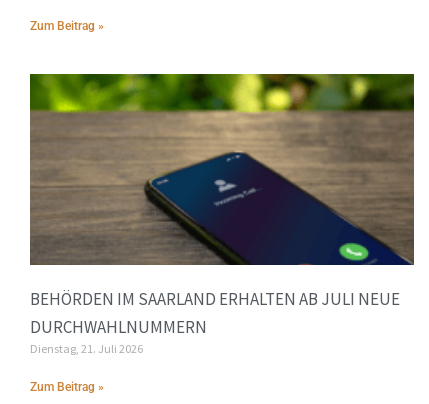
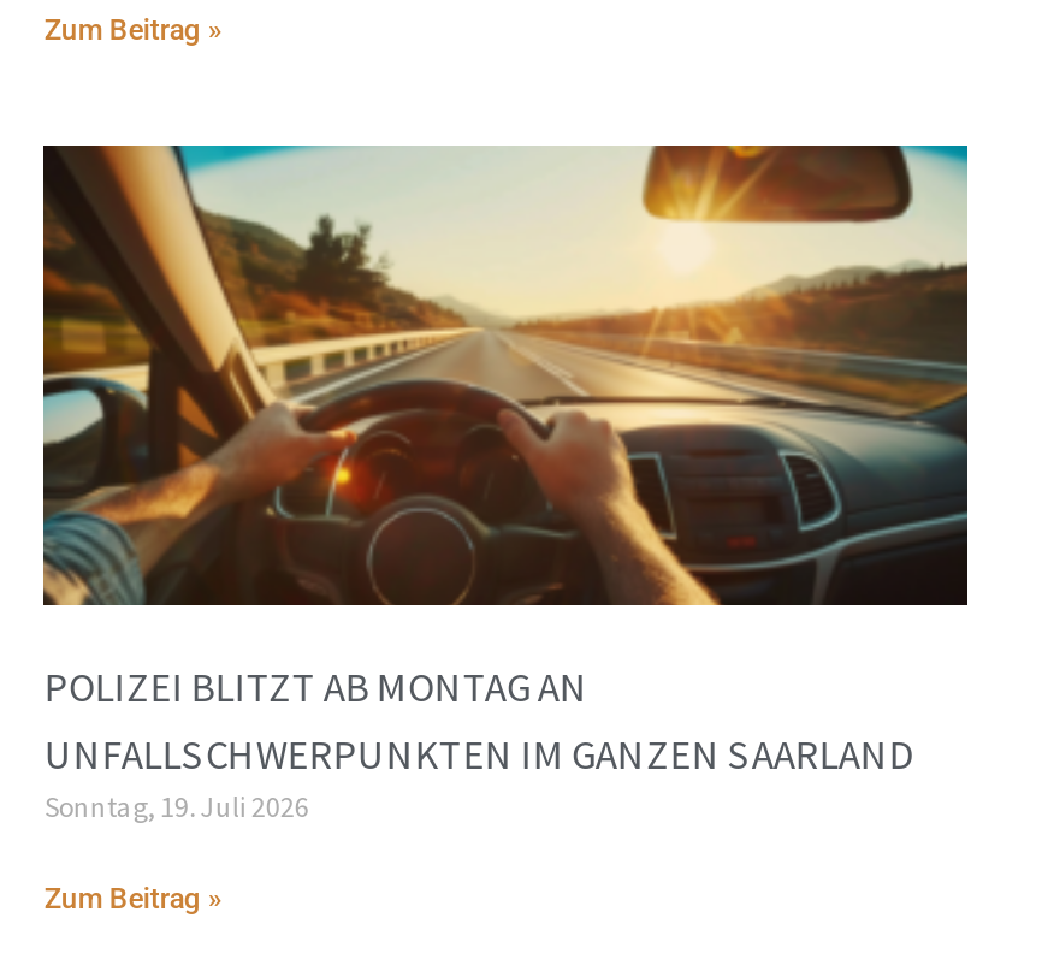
[30,73,415,356] [image] | BEHÖRDEN IM SAARLAND ERHALTEN AB JULI NEUE | DURCHWAHLNUMMERN | Dienstag, 21. Juli 2026 -> [43,143,970,825] [image] | POLIZEI BLITZT AB MONTAG AN | UNFALLSCHWERPUNKTEN IM GANZEN SAARLAND | Sonntag, 19. Juli 2026

